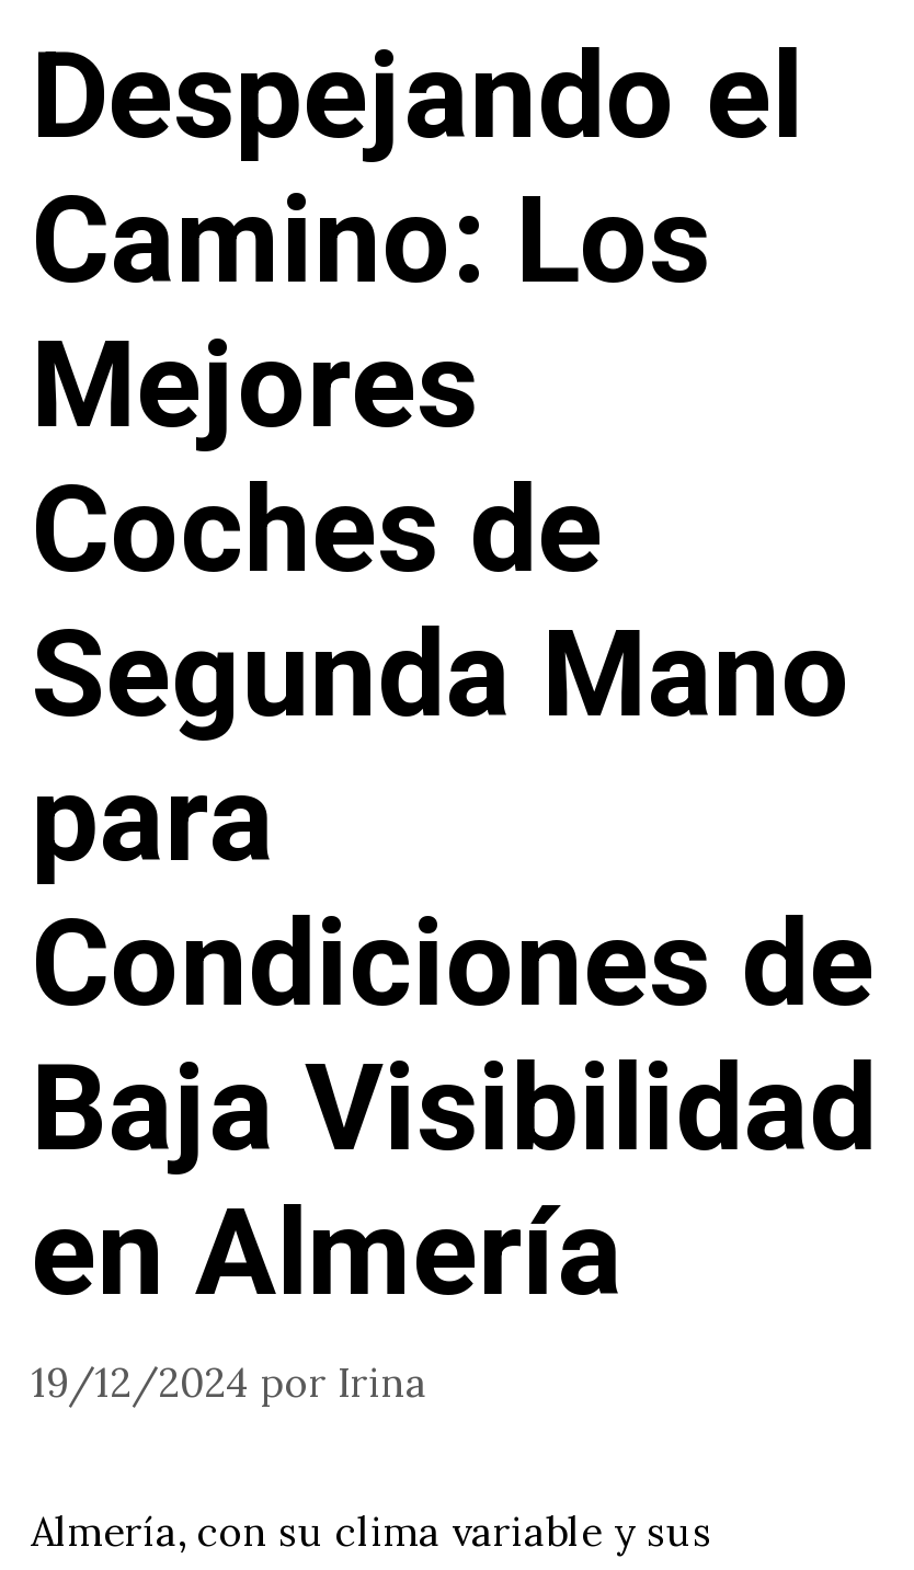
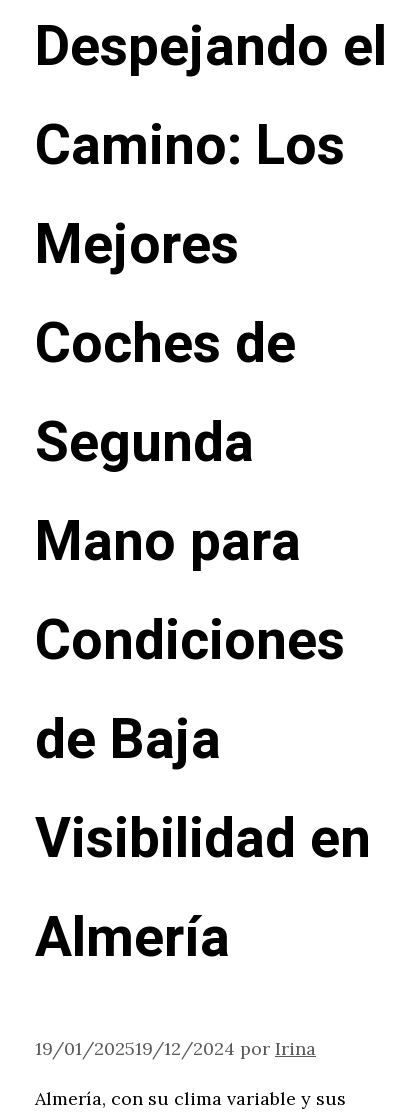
[31,589,877,1408] Segunda Mano | para | Condiciones de | Baja Visibilidad | en Almería | 19/12/2024 por Irina -> [35,403,371,1060] Segunda | Mano para | Condiciones | de Baja | Visibilidad en | Almería | 19/01/202519/12/2024 por Irina

